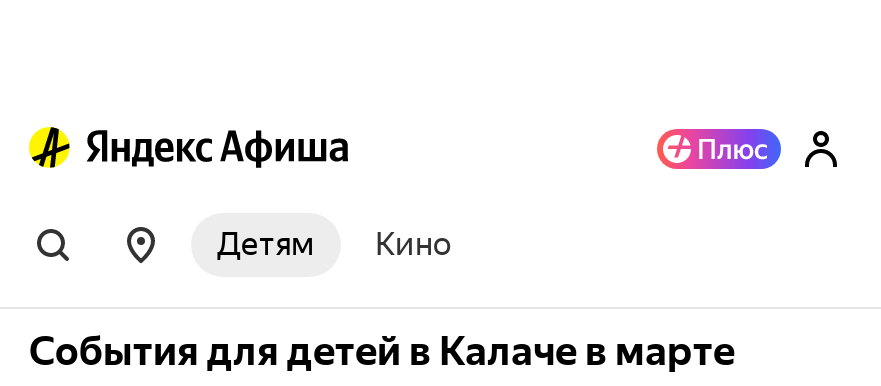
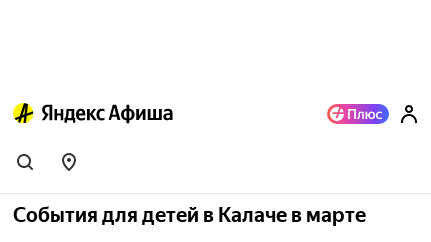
[217,225,451,263] Детям | Кино -> none

